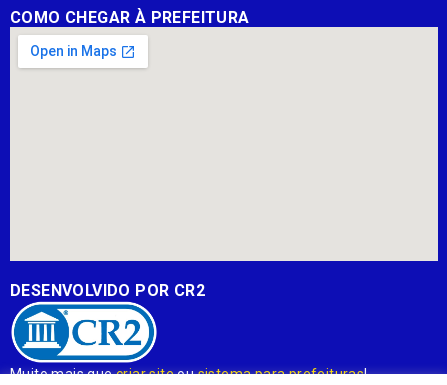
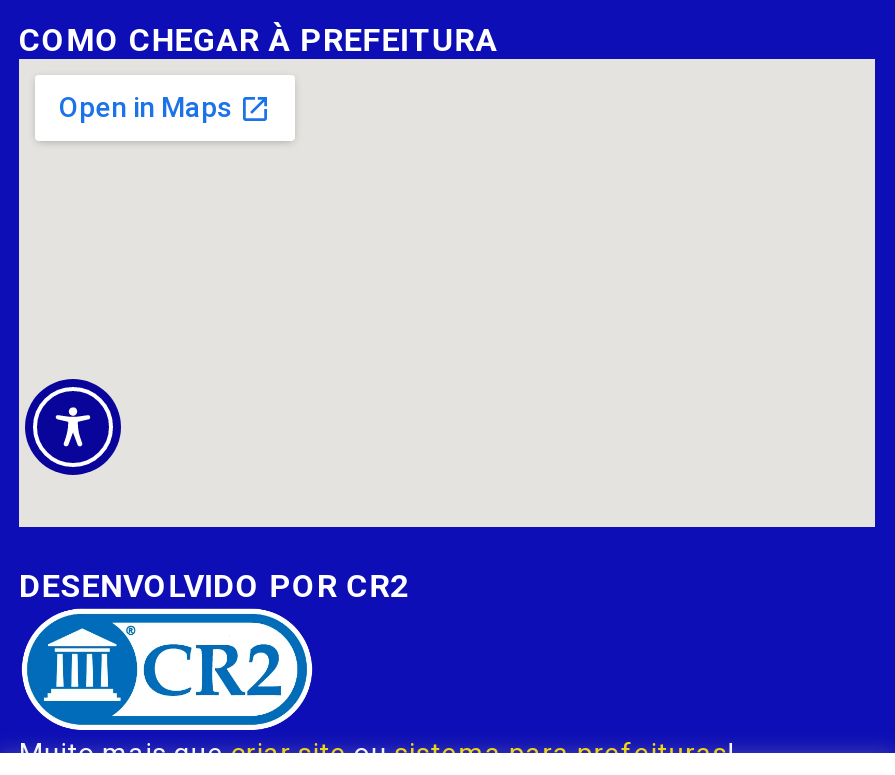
none -> [23,377,123,477] [image]

